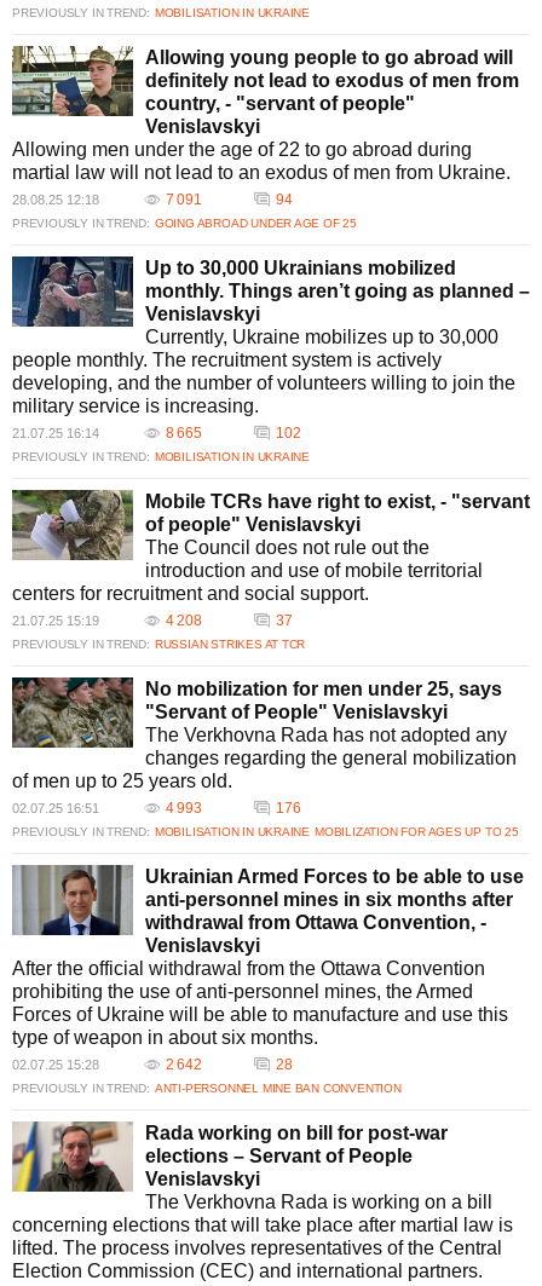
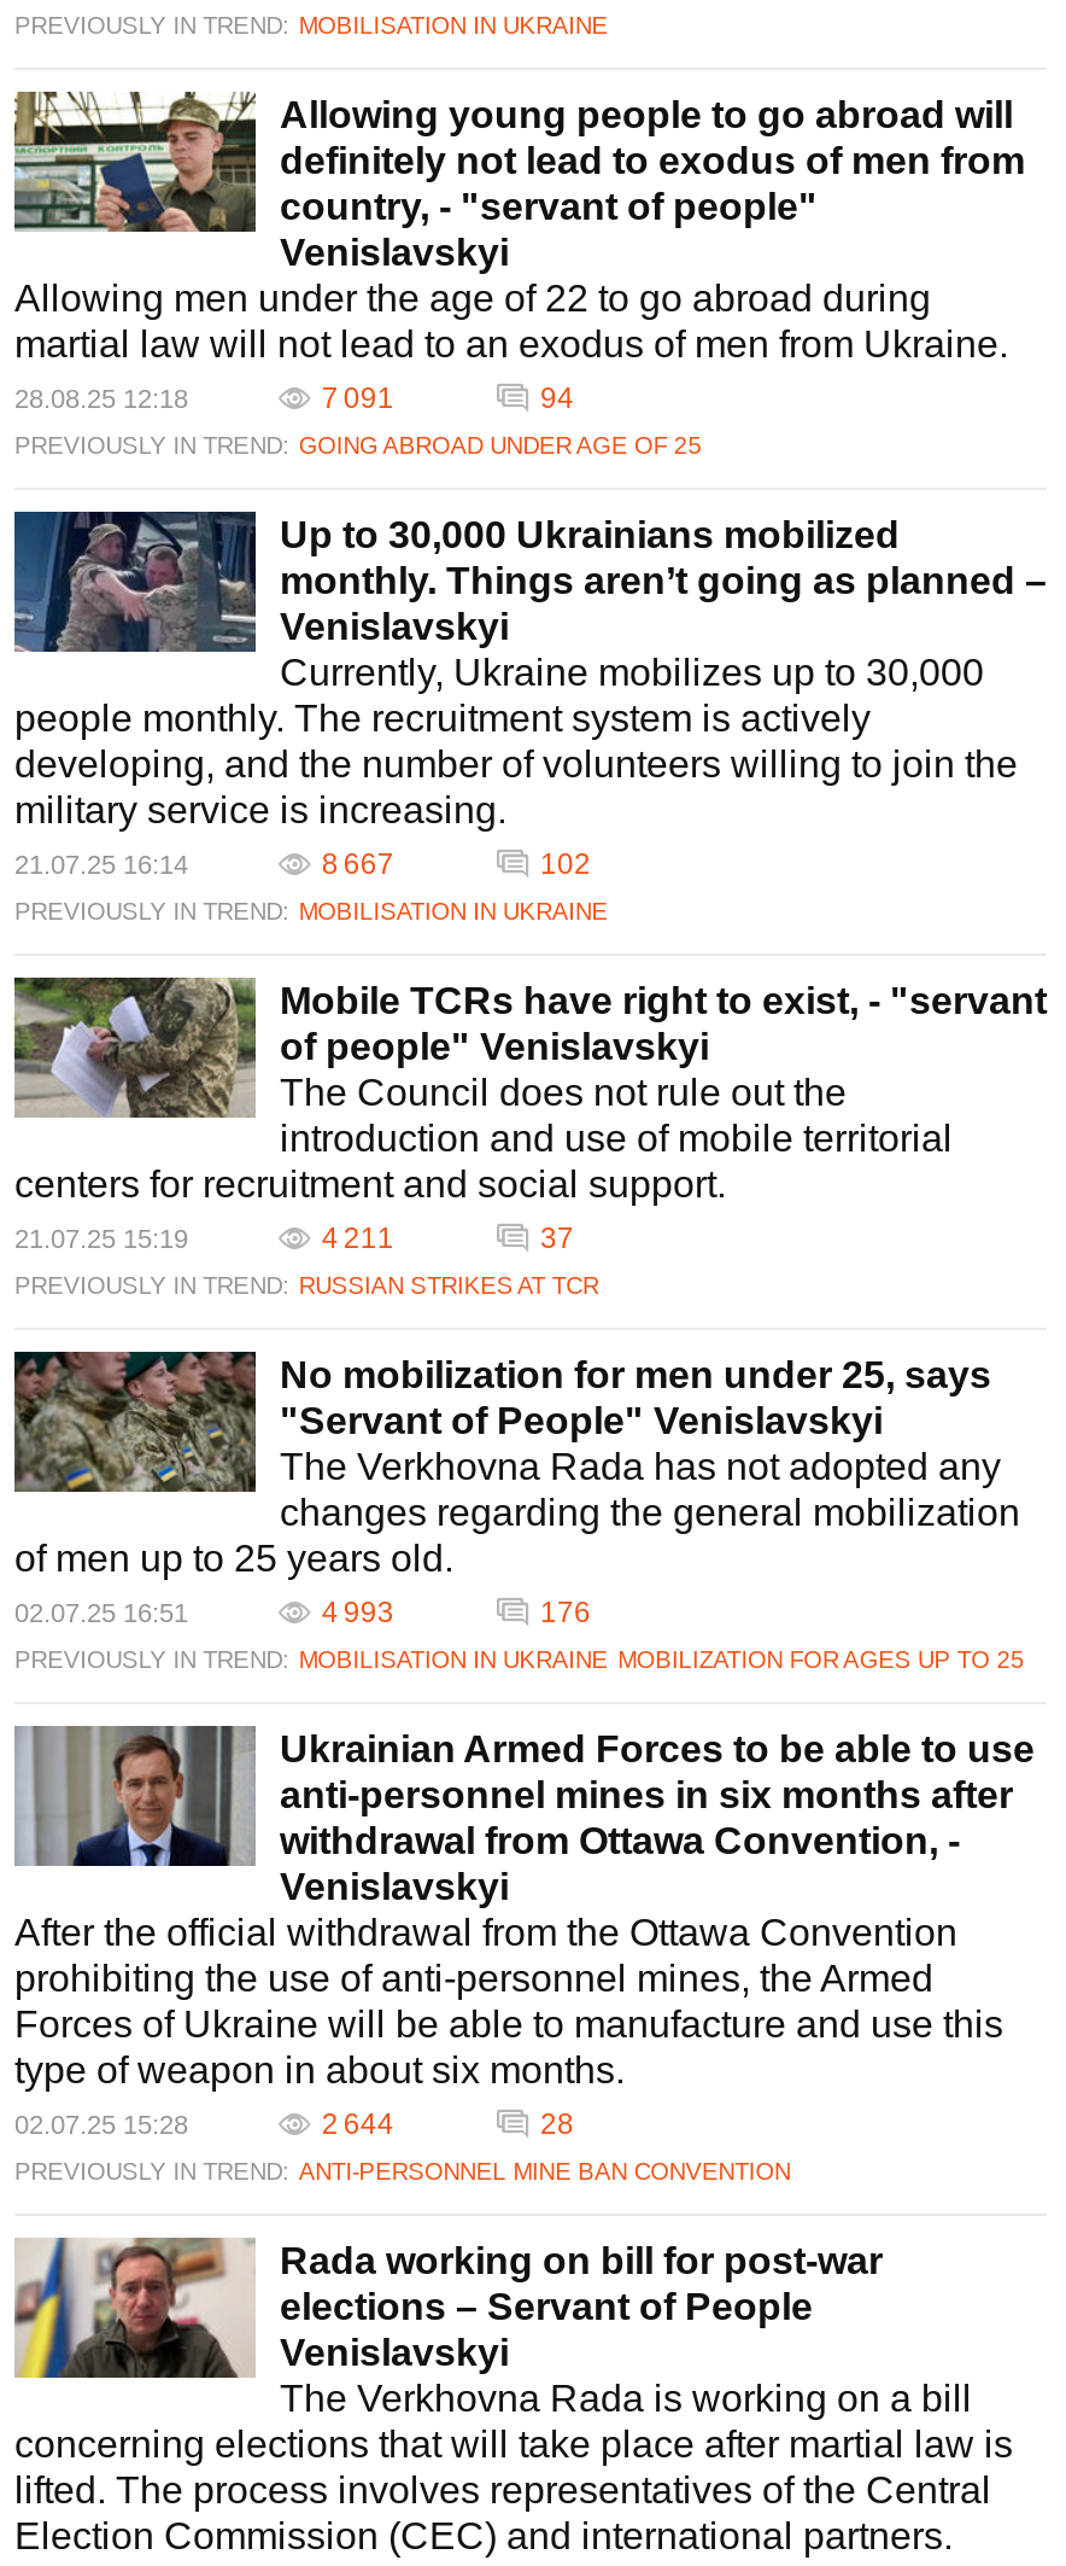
[166,424,203,441] 8 665 -> [322,847,394,881] 8 667
[166,612,203,629] 4 208 -> [322,1221,394,1255] 4 211
[166,1056,203,1073] 2 642 -> [322,2107,394,2141] 2 644

